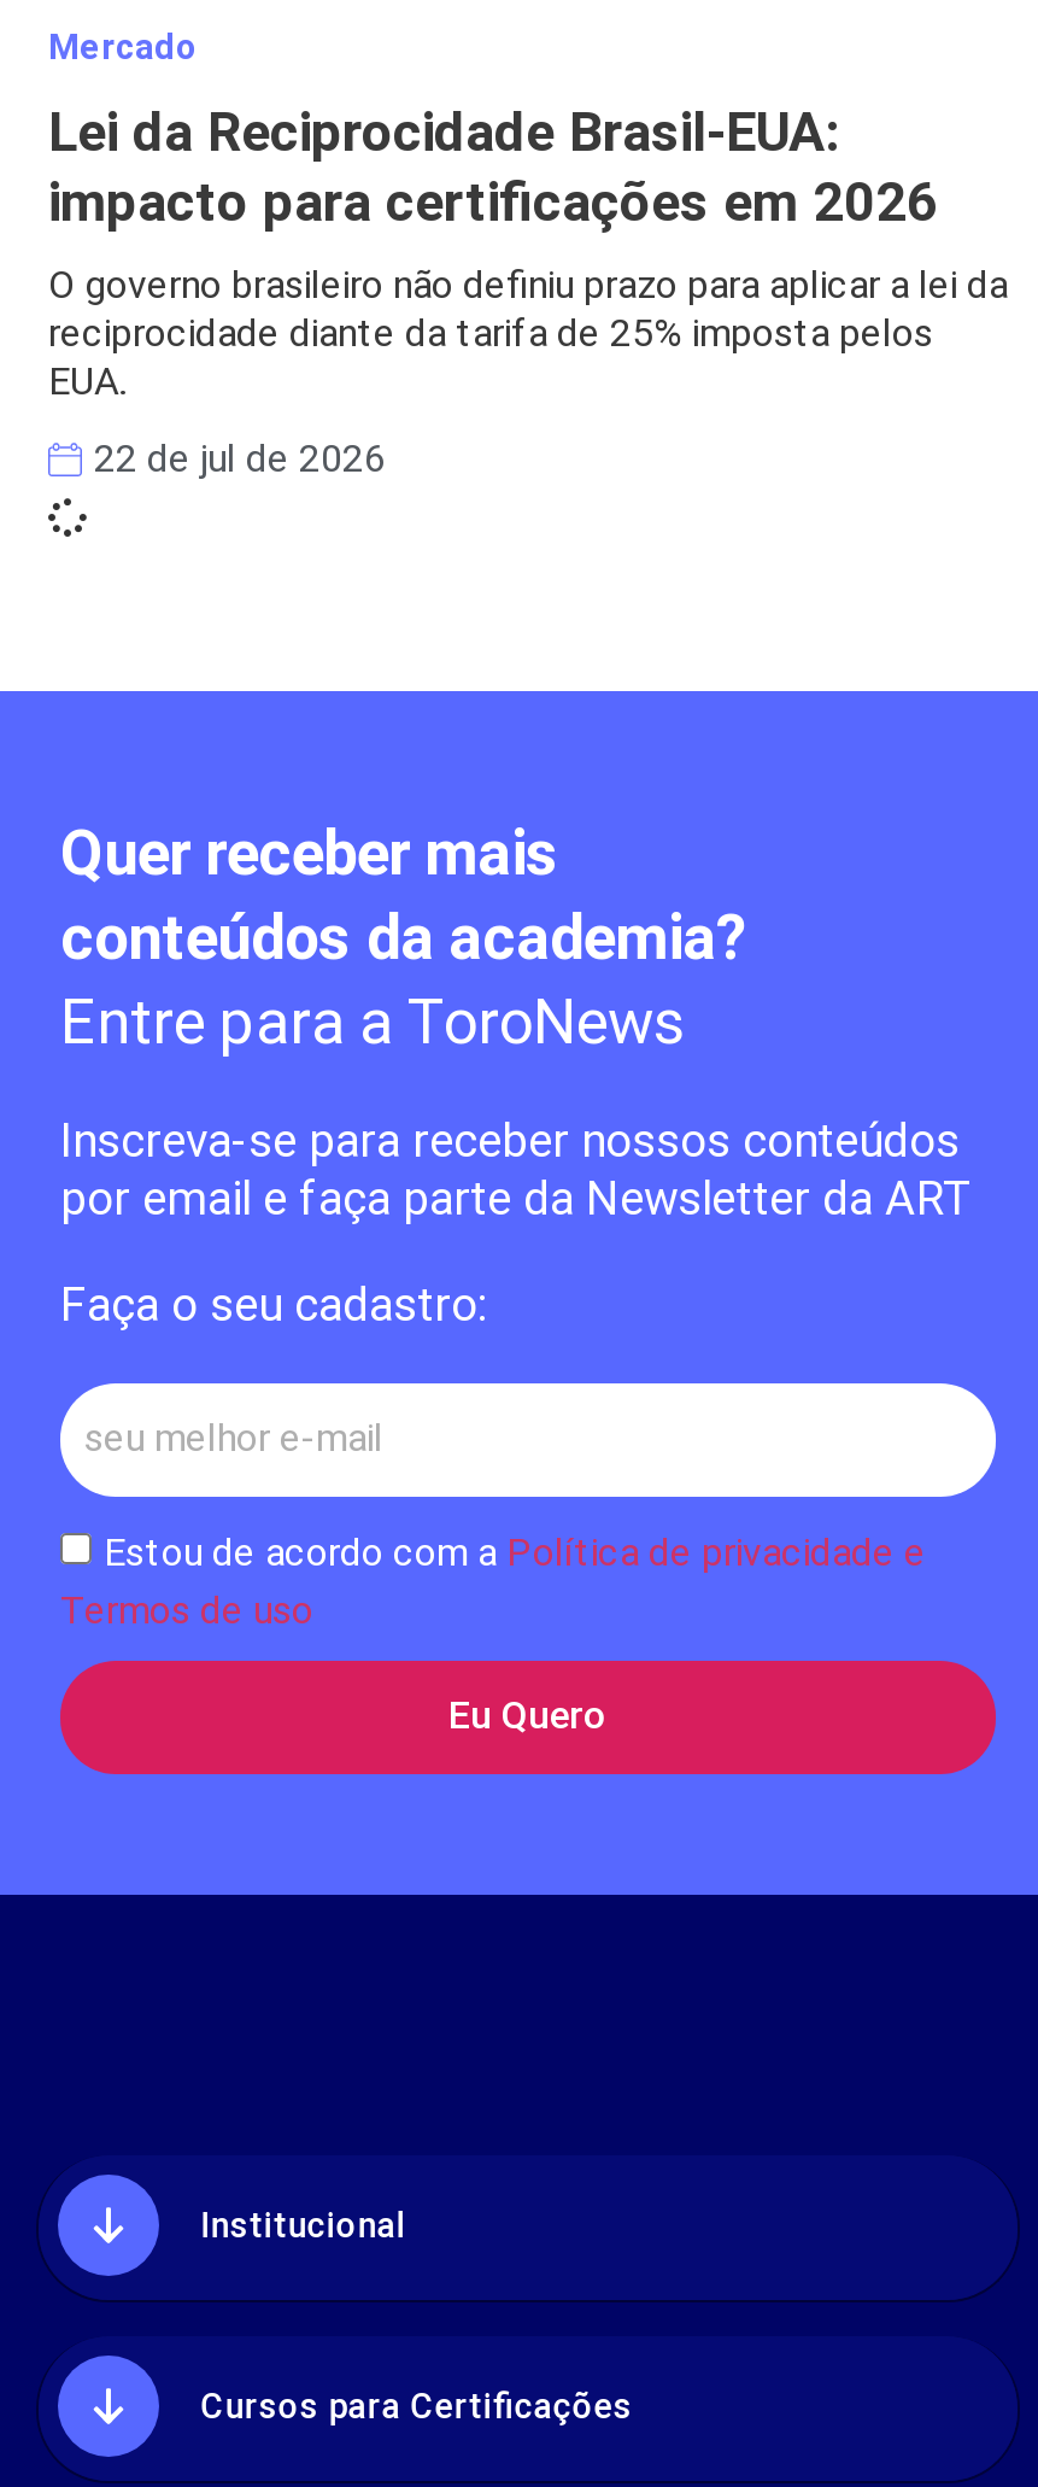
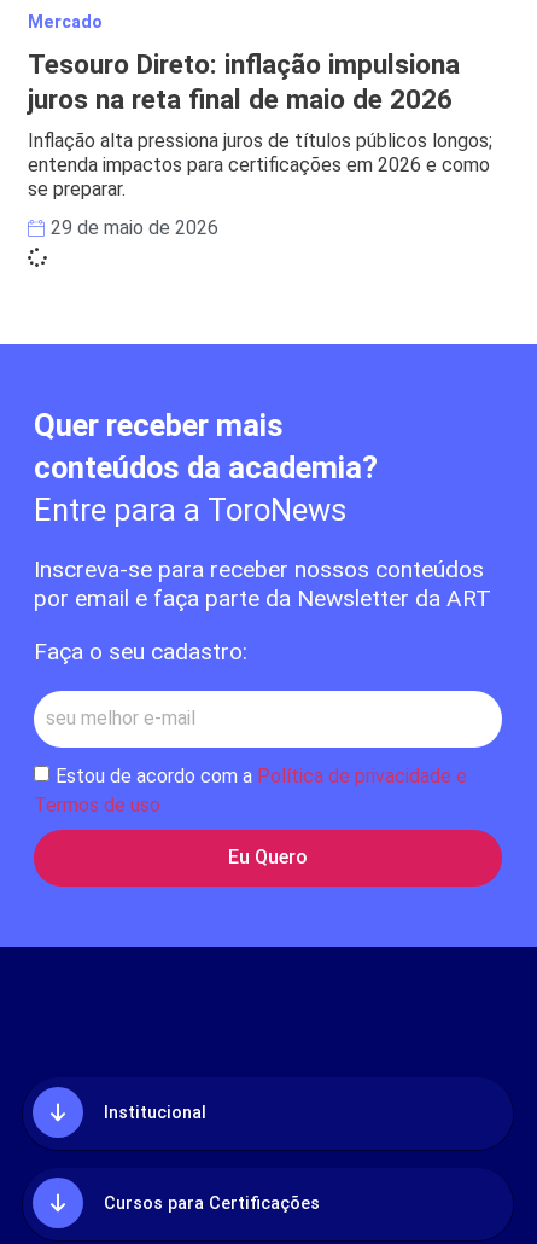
[48,99,938,232] Lei da Reciprocidade Brasil-EUA: | impacto para certificações em 2026 -> [28,48,460,114] Tesouro Direto: inflação impulsiona | juros na reta final de maio de 2026
[48,261,1008,403] O governo brasileiro não definiu prazo para aplicar a lei da | reciprocidade diante da tarifa de 25% imposta pelos | EUA. -> [28,129,492,200] Inflação alta pressiona juros de títulos públicos longos; | entenda impactos para certificações em 2026 e como | se preparar.
[94,435,386,481] 22 de jul de 2026 -> [51,216,218,239] 29 de maio de 2026

